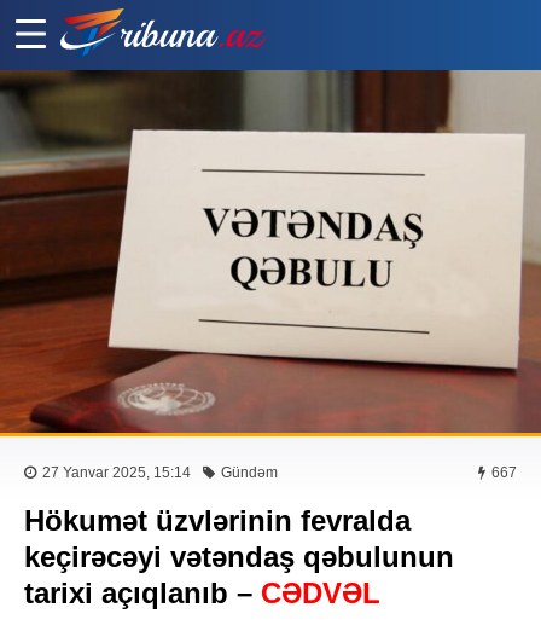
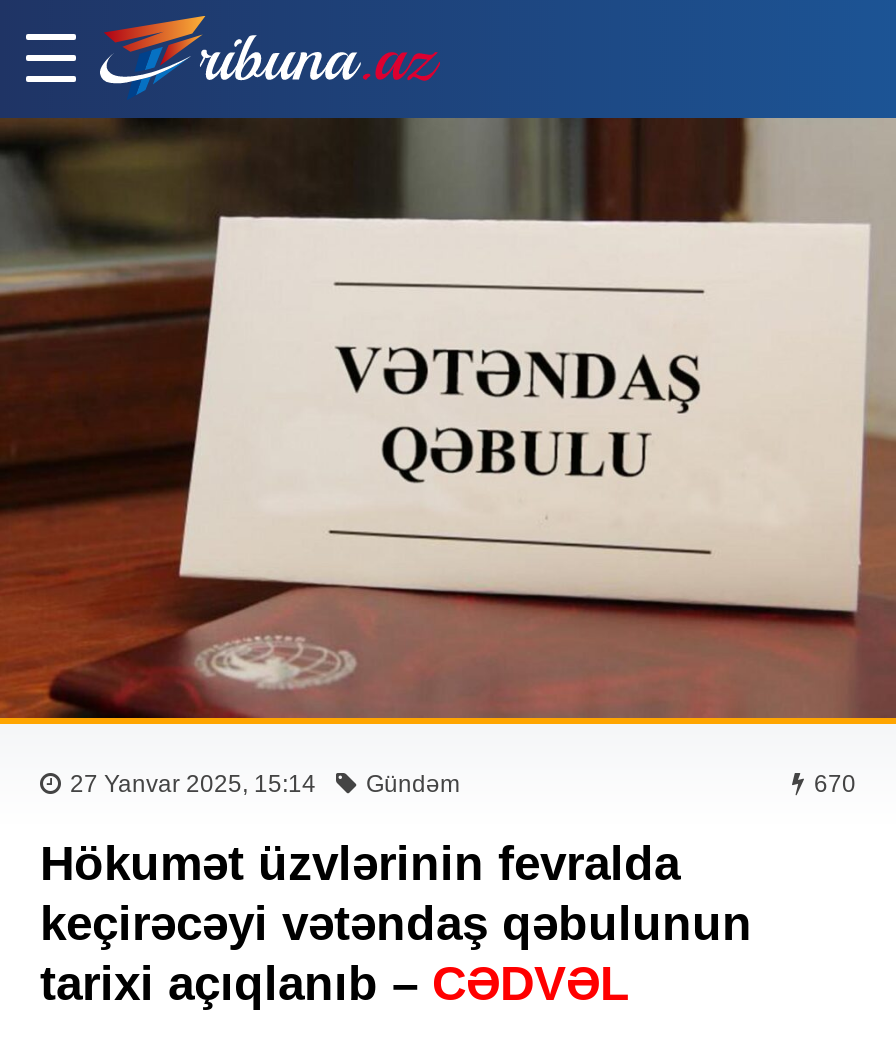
[491,464,517,481] 667 -> [814,770,856,798] 670

